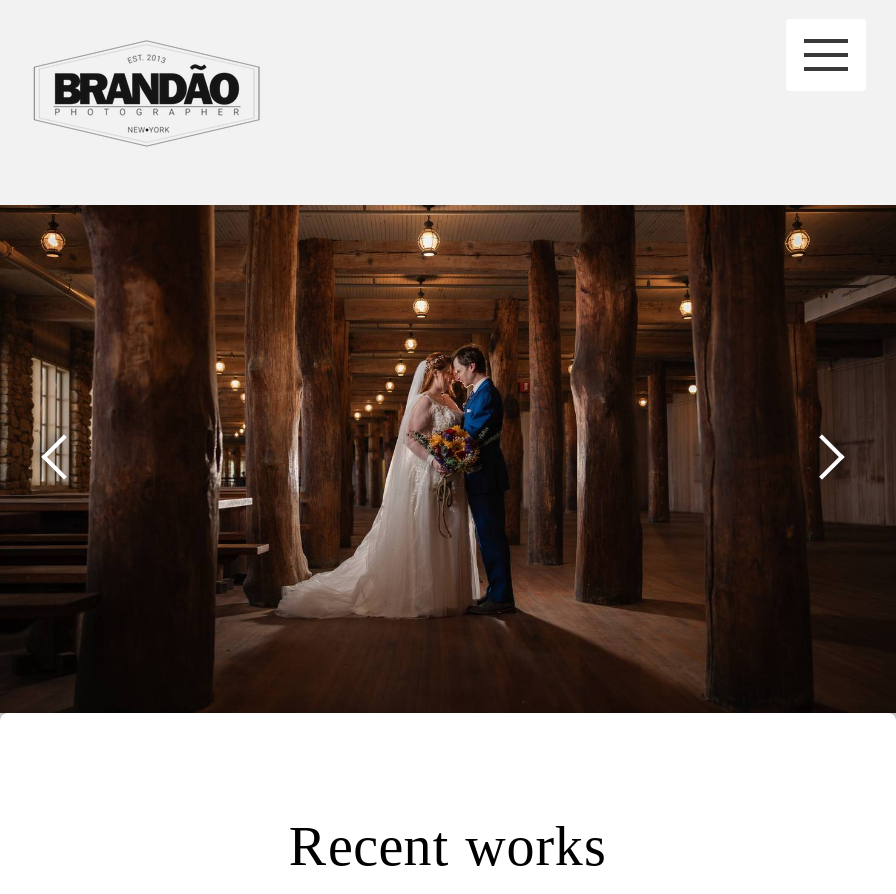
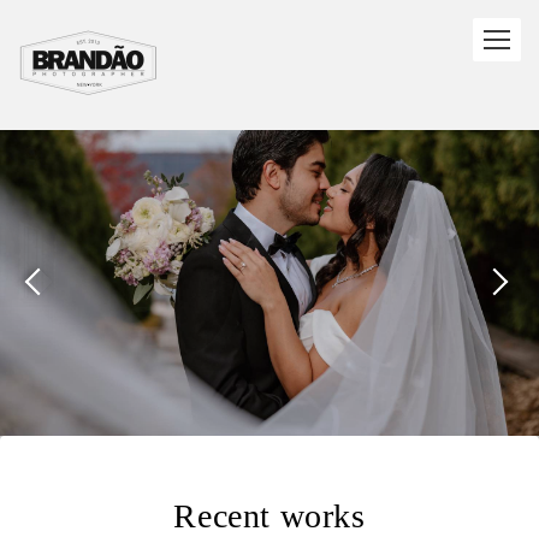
[6,203,890,715] [image] -> [4,129,535,437] [image]

